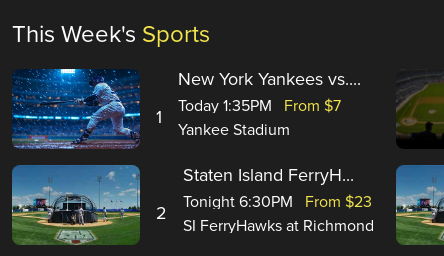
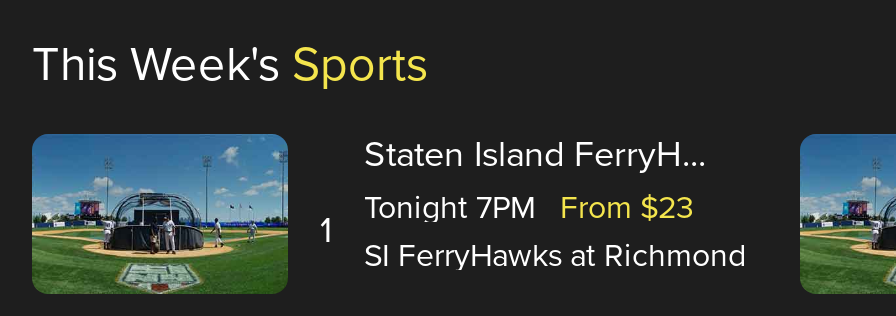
[11,66,361,225] [image] | New York Yankees vs.... | Today 1:35PM From $7 | Yankee Stadium | 2 -> none
[396,69,441,148] [image] -> none
[183,190,372,212] Tonight 6:30PM From $23 -> [364,184,694,228] Tonight 7PM From $23

